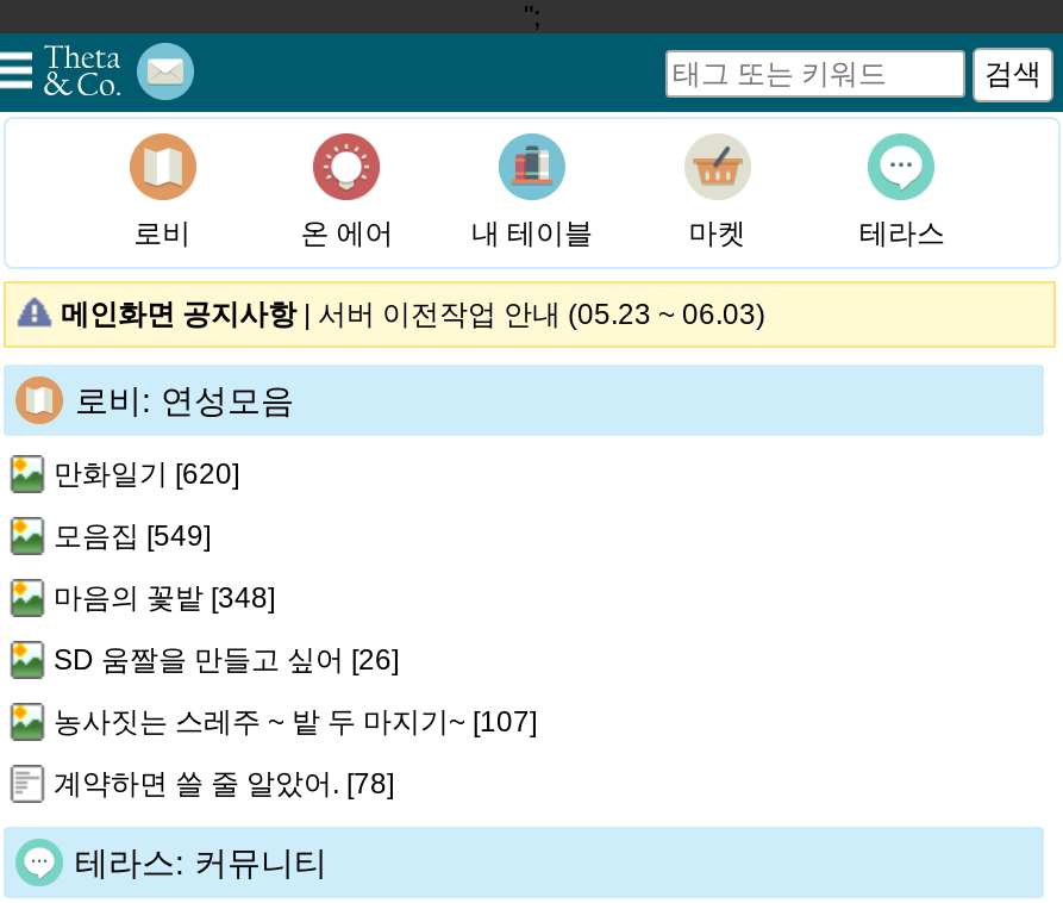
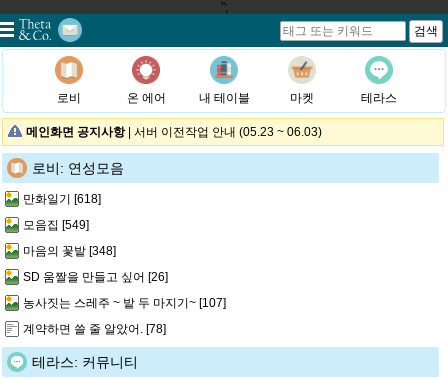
[54,458,239,491] 만화일기 [620] -> [23,192,101,206] 만화일기 [618]

